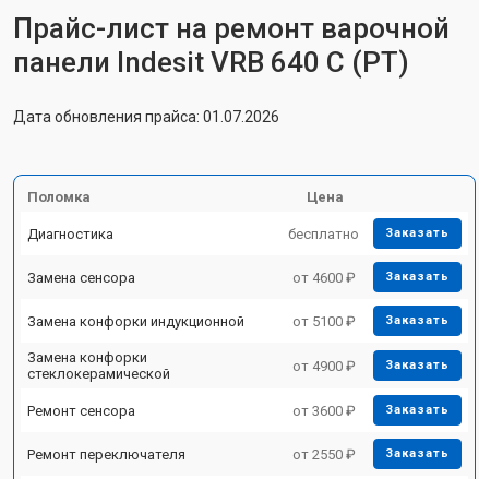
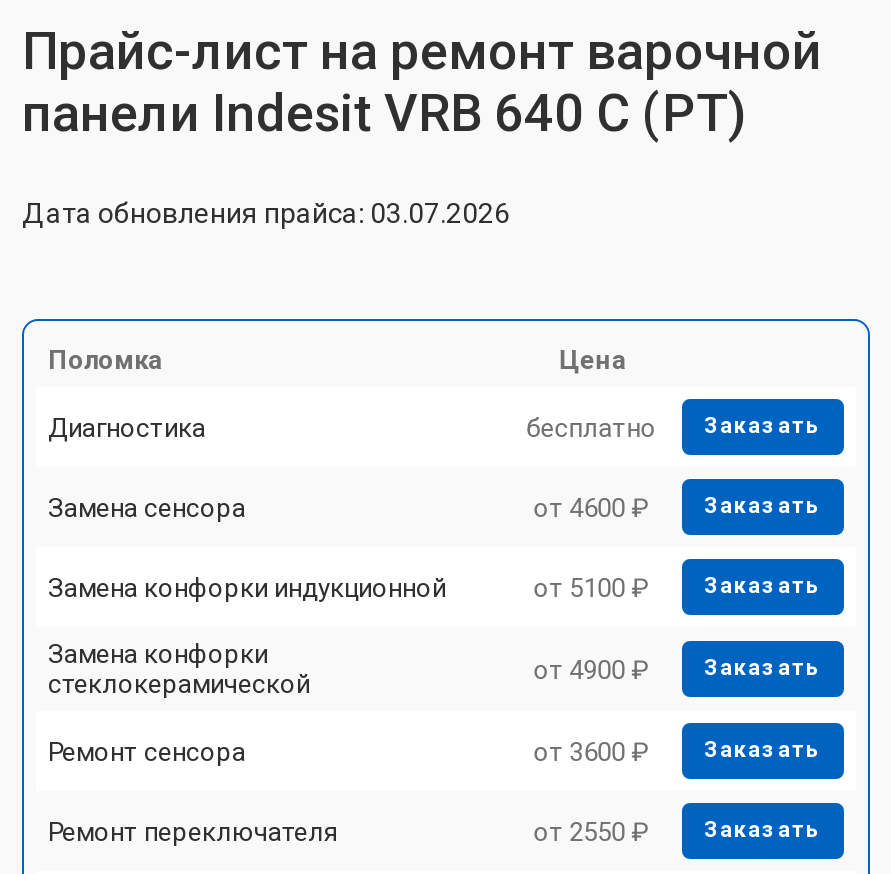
[13,108,279,125] Дата обновления прайса: 01.07.2026 -> [22,197,510,229] Дата обновления прайса: 03.07.2026

